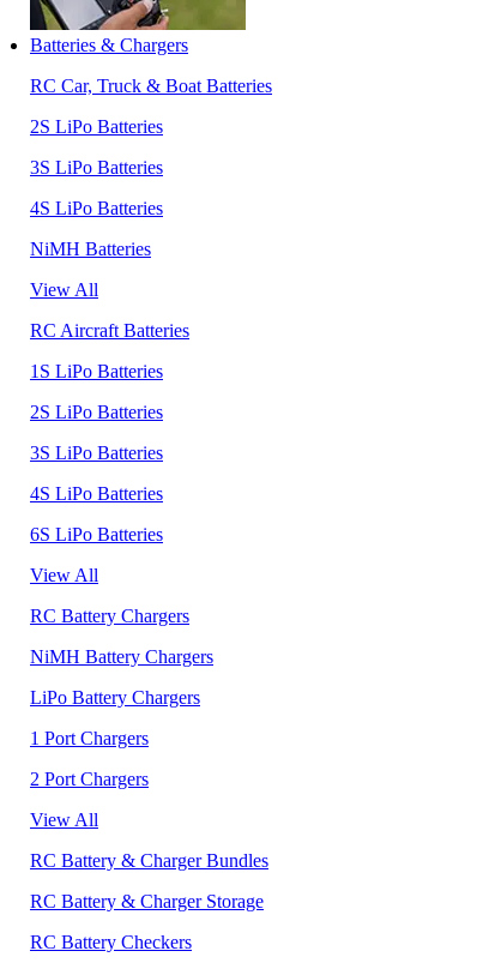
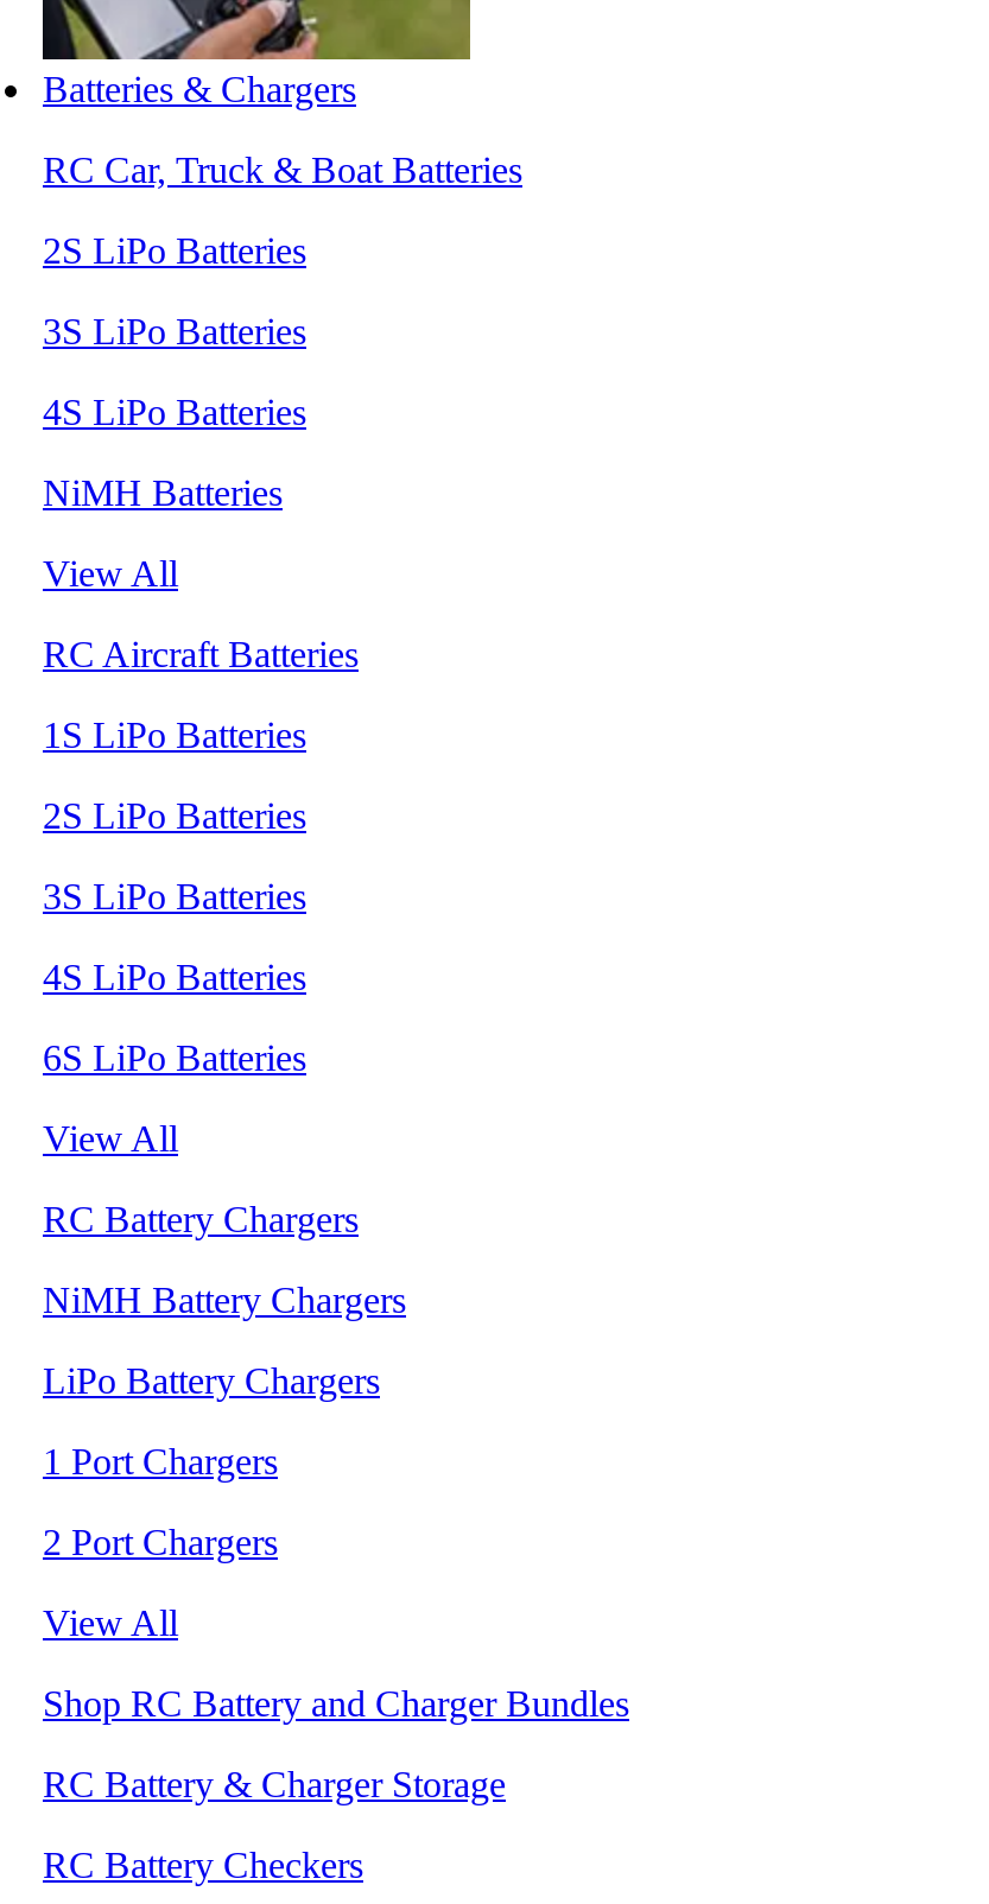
[30,850,268,870] RC Battery & Charger Bundles -> [43,1683,629,1723] Shop RC Battery and Charger Bundles

